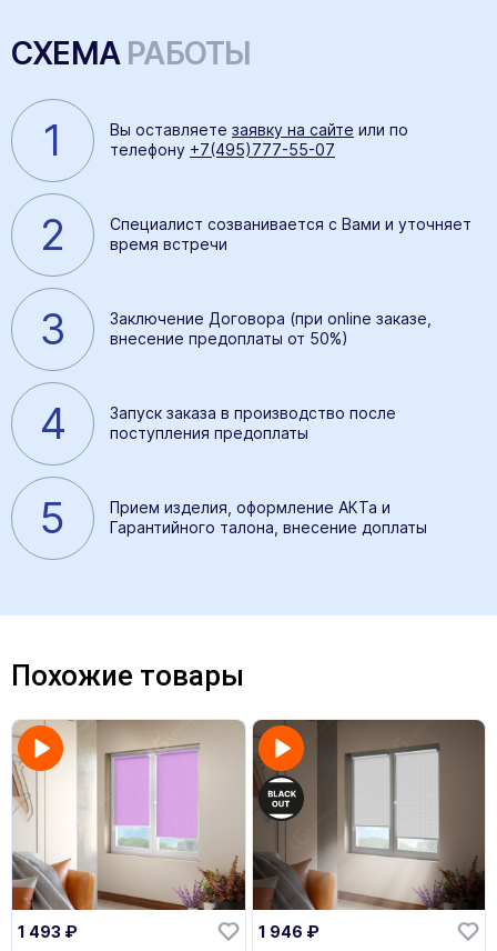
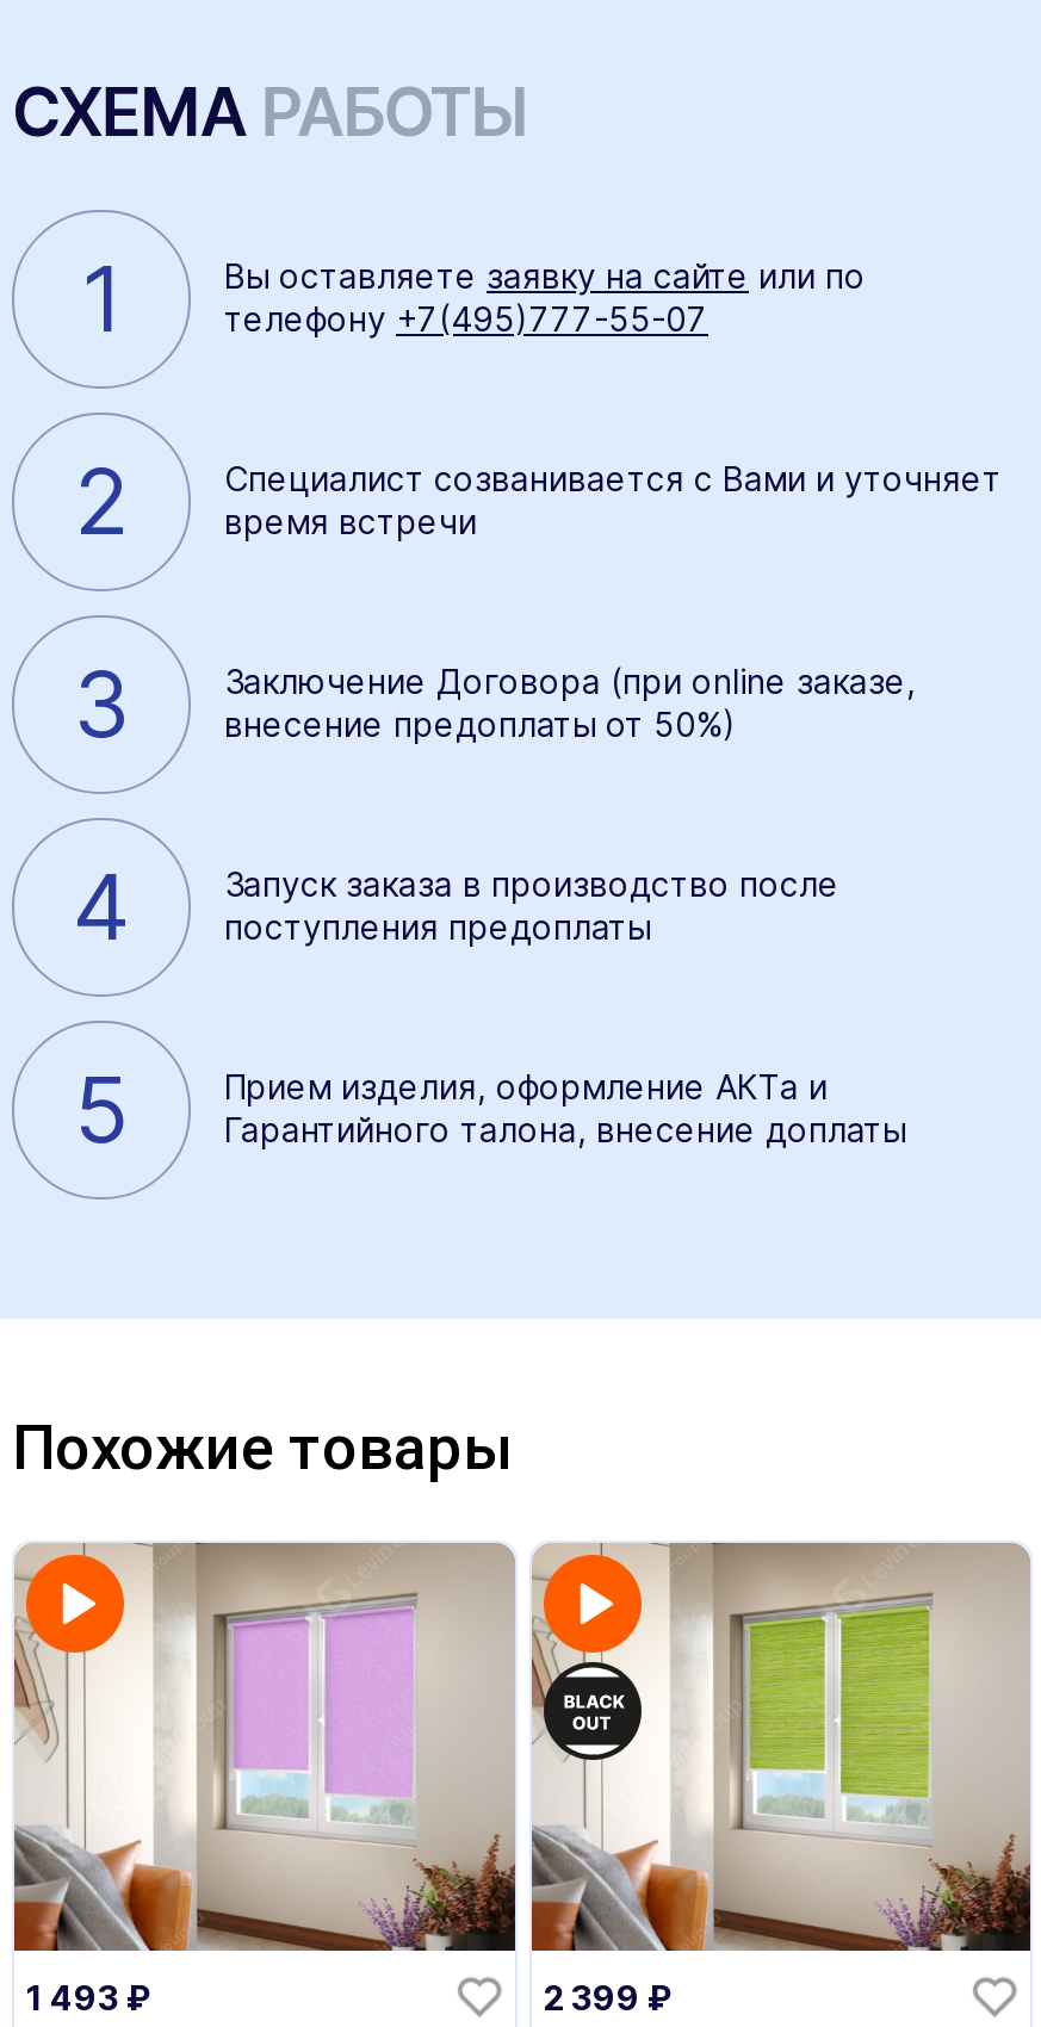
[252,720,485,941] [image] | 1 946 ₽ -> [529,1543,1030,2017] [image] | 2 399 ₽

